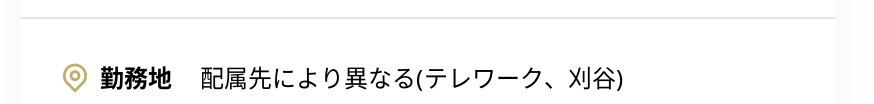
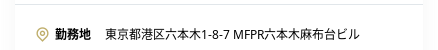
[200,61,624,95] 配属先により異なる(テレワーク、刈谷) -> [105,26,360,43] 東京都港区六本木1-8-7 MFPR六本木麻布台ビル

